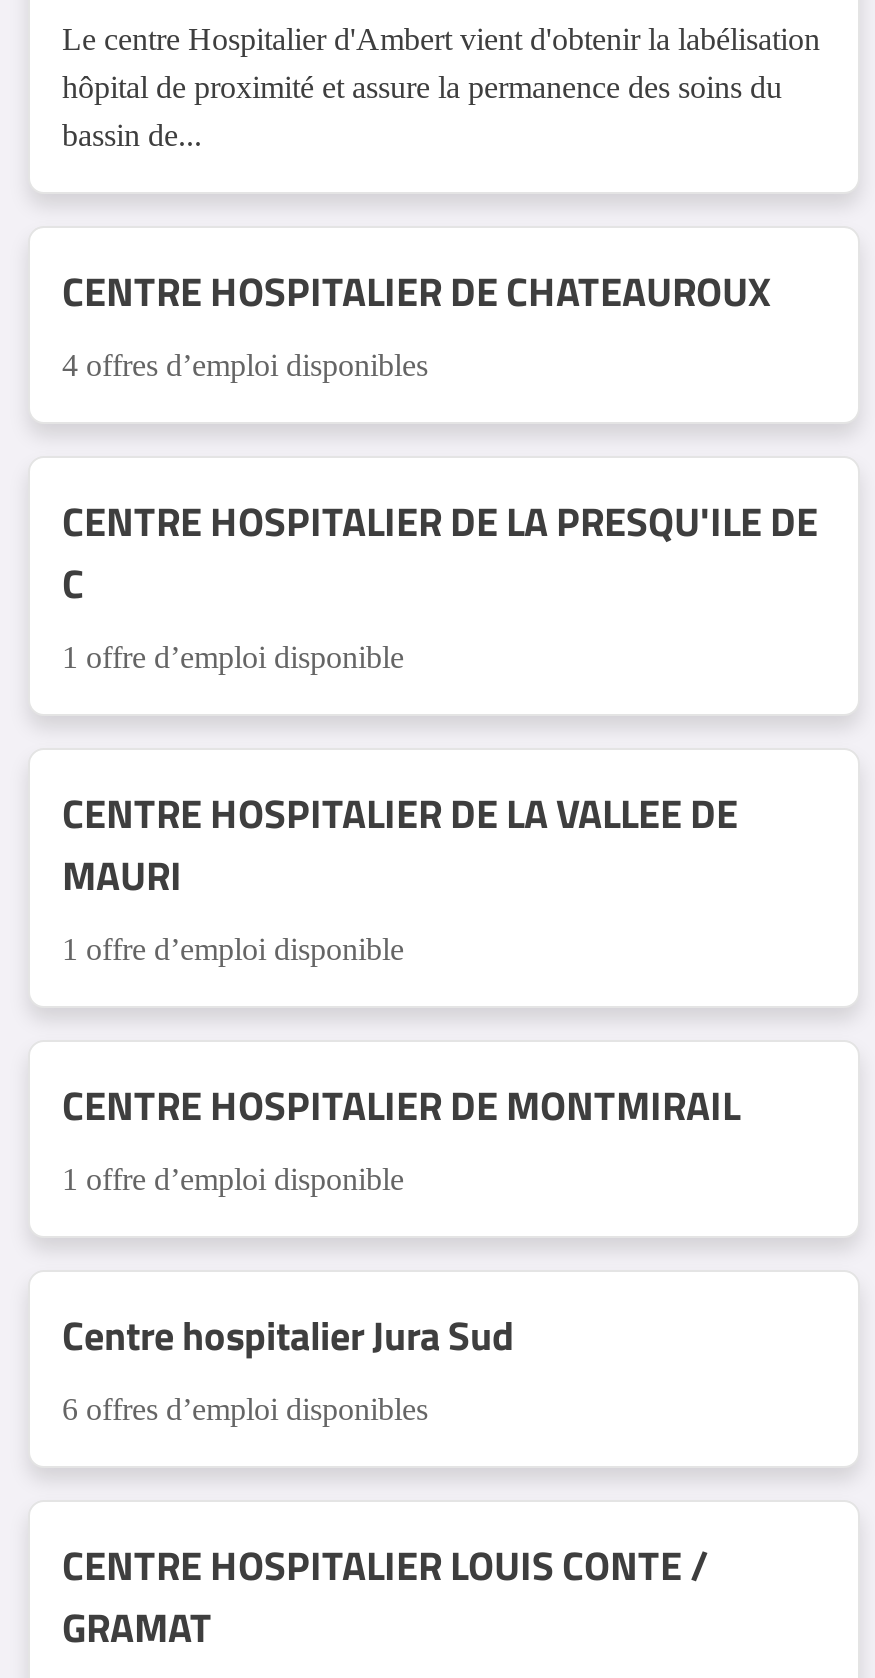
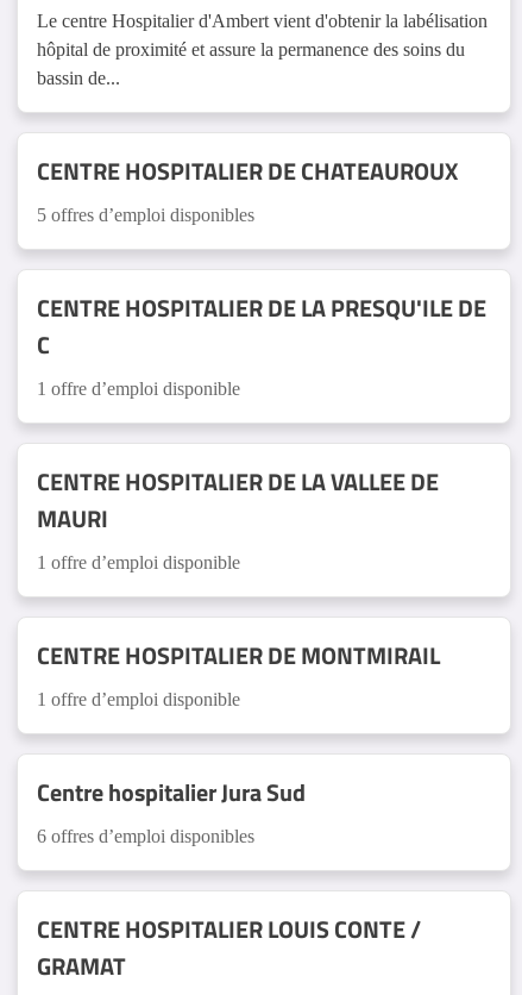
[62,348,428,382] 4 offres d’emploi disponibles -> [37,205,254,225] 5 offres d’emploi disponibles

